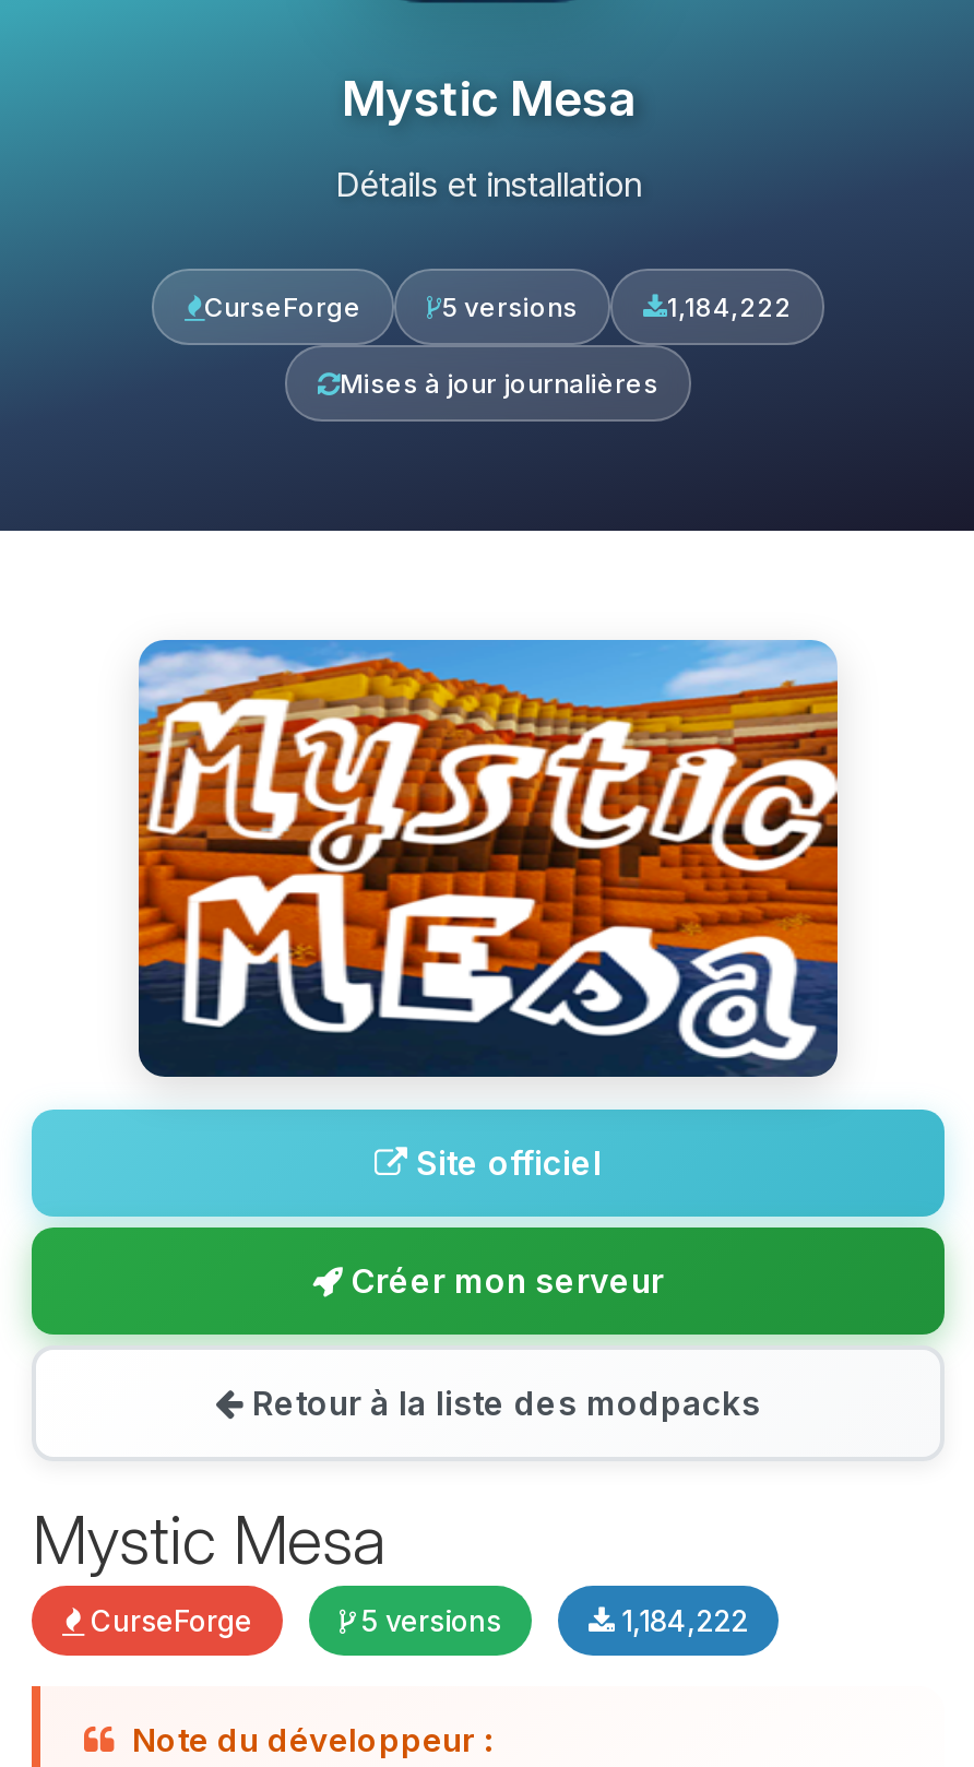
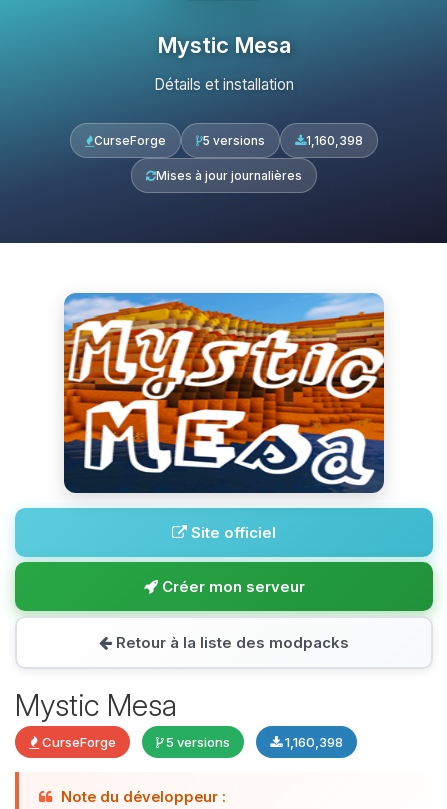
[667,290,792,323] 1,184,222 -> [306,133,363,148] 1,160,398
[615,1603,748,1638] 1,184,222 -> [282,734,343,750] 1,160,398

